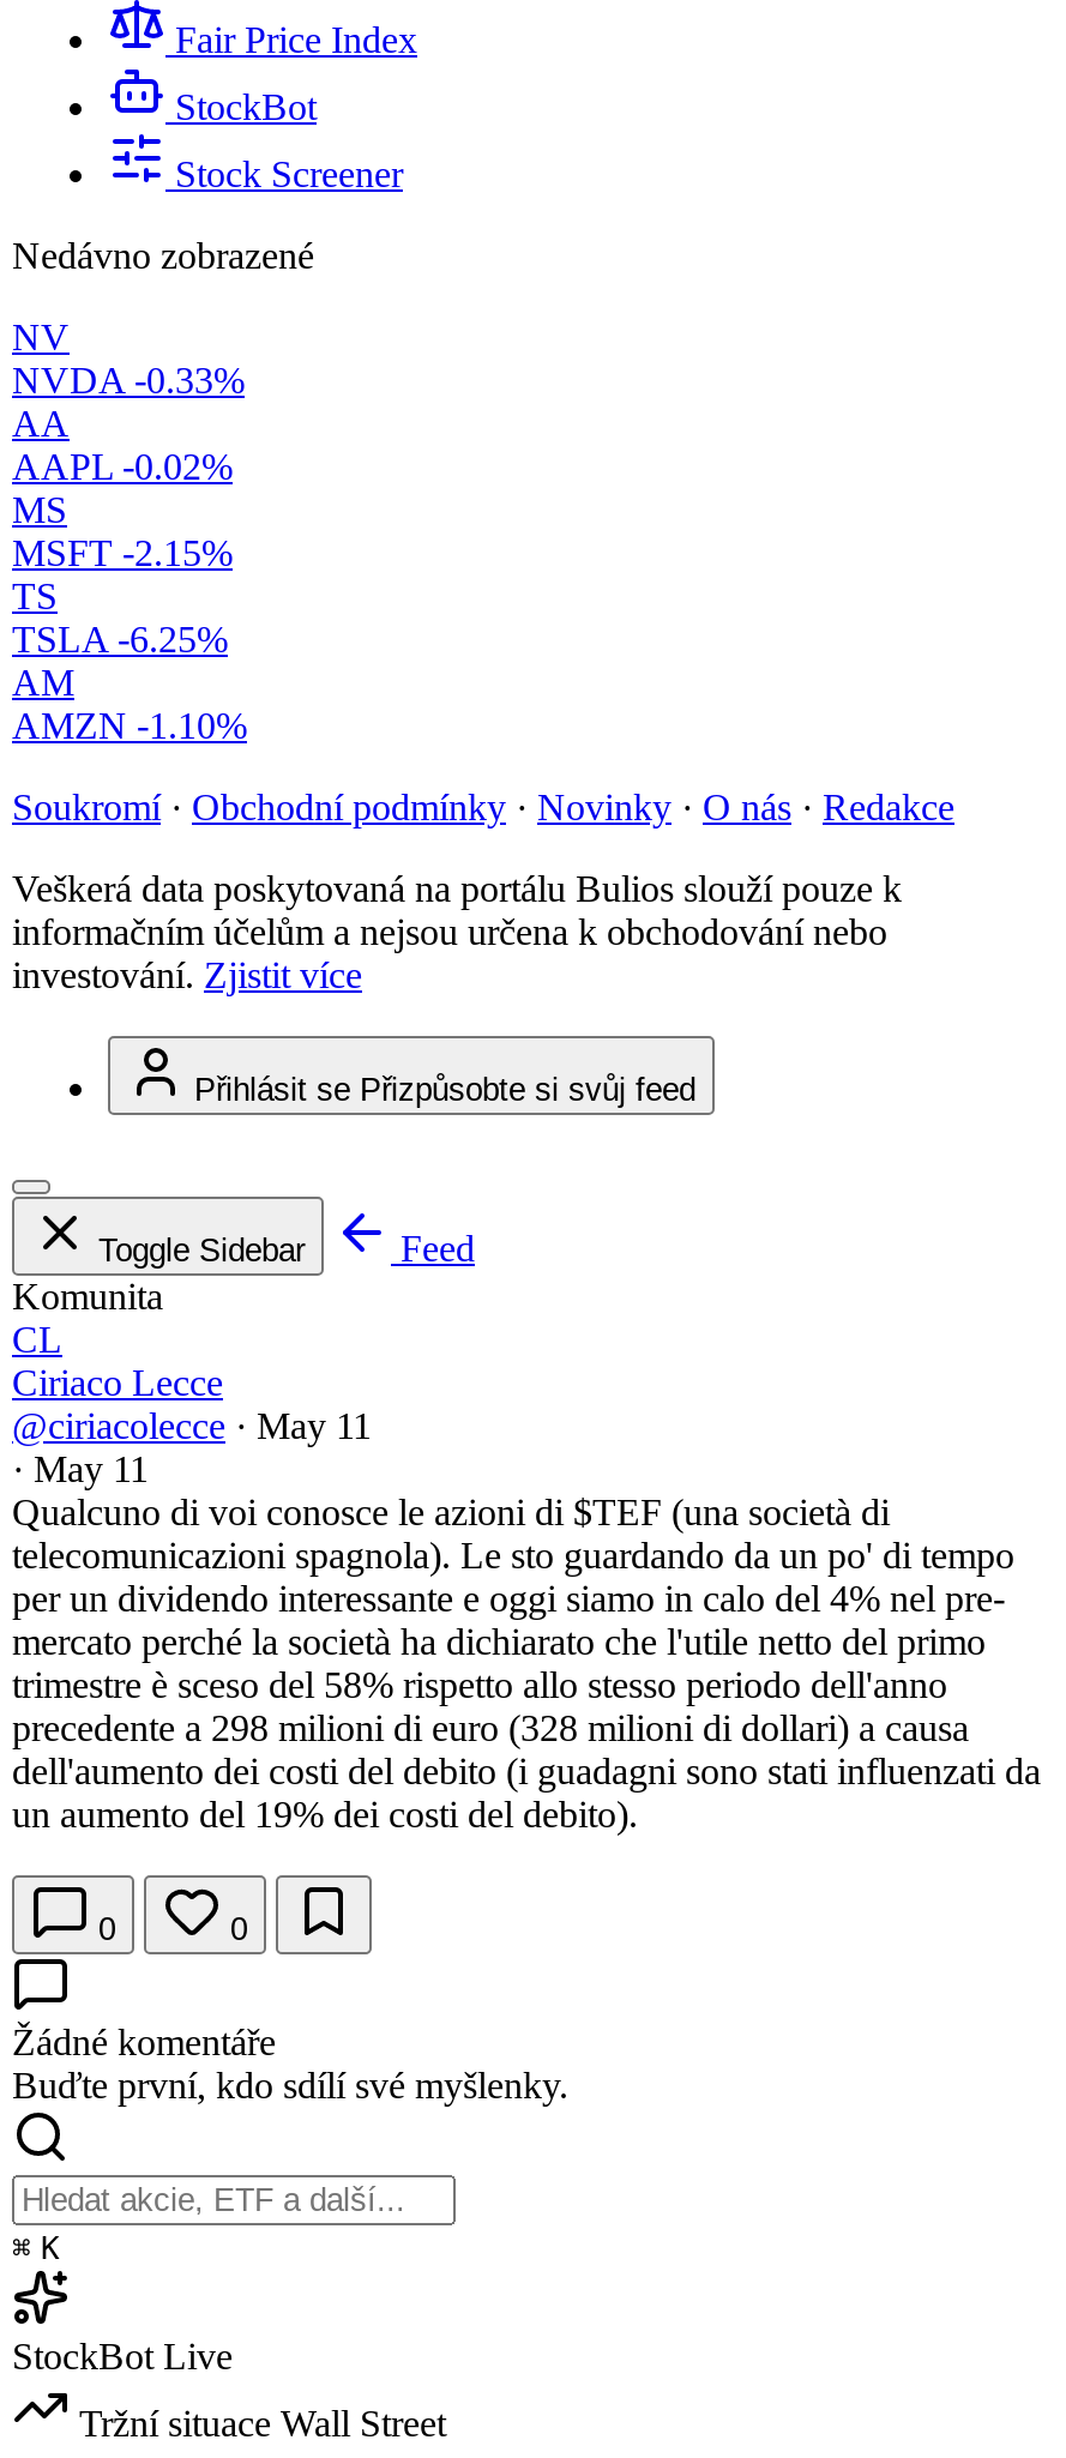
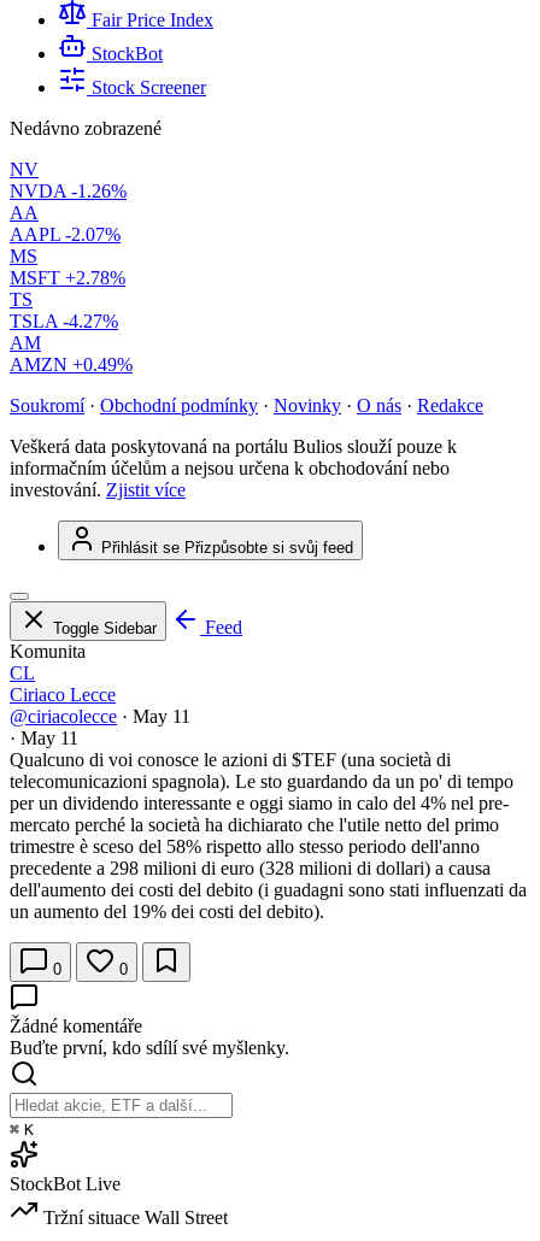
[12,360,245,401] NVDA -0.33% -> [10,181,127,201] NVDA -1.26%
[12,446,233,487] AAPL -0.02% -> [10,224,121,245] AAPL -2.07%
[12,533,233,573] MSFT -2.15% -> [10,268,125,288] MSFT +2.78%
[12,619,228,660] TSLA -6.25% -> [10,311,118,331] TSLA -4.27%
[12,705,247,746] AMZN -1.10% -> [10,354,133,375] AMZN +0.49%

